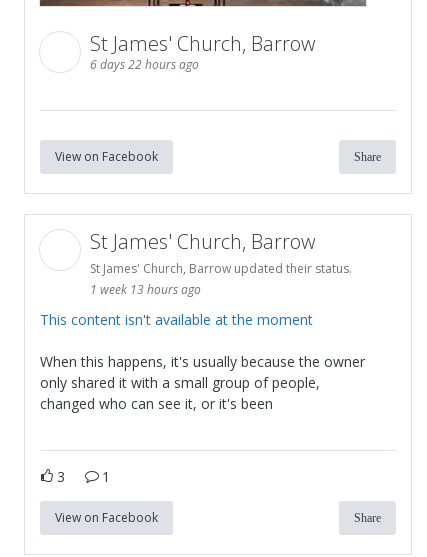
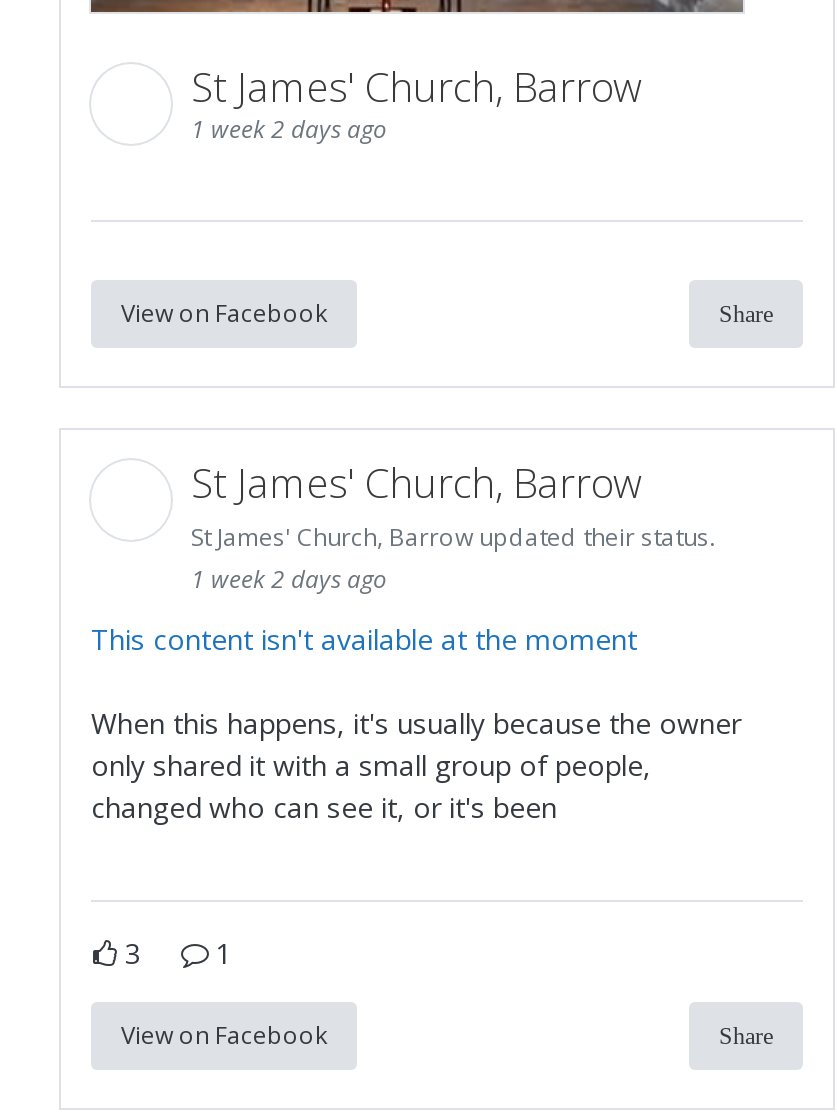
[90,56,199,73] 6 days 22 hours ago -> [191,112,387,146] 1 week 2 days ago
[90,281,201,298] 1 week 13 hours ago -> [191,562,387,596] 1 week 2 days ago

